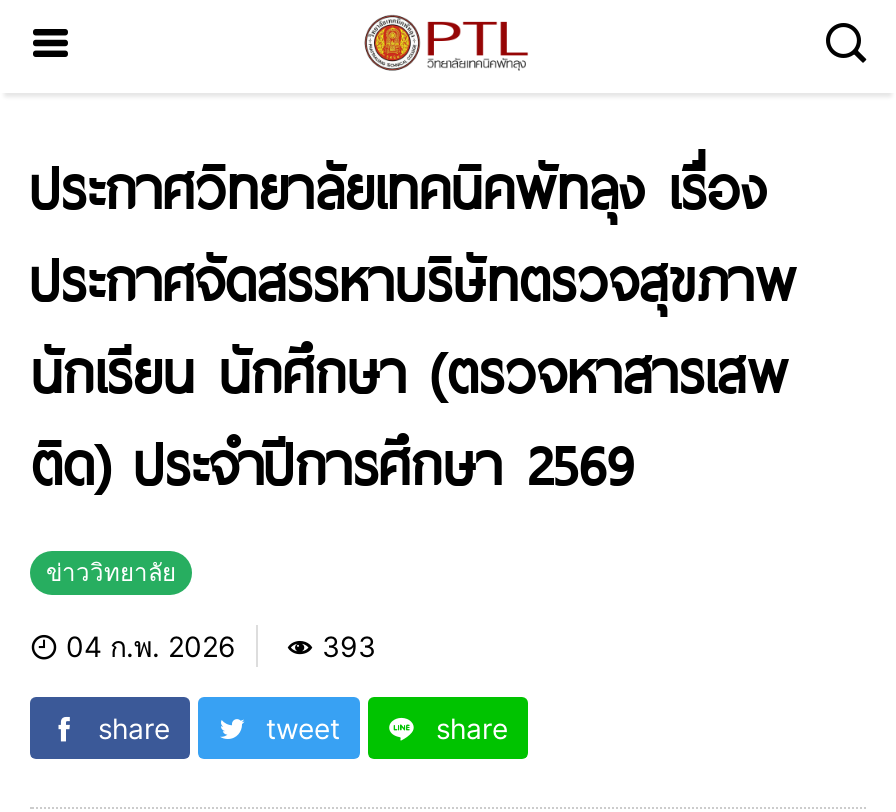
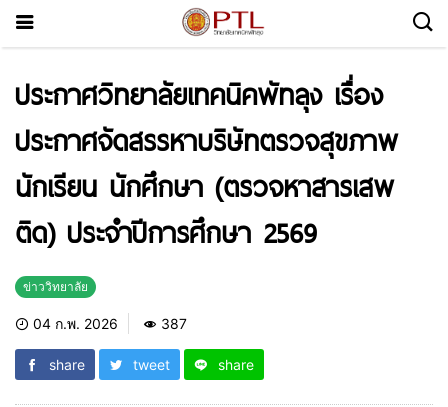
[314,629,376,663] 393 -> [157,315,187,332] 387

